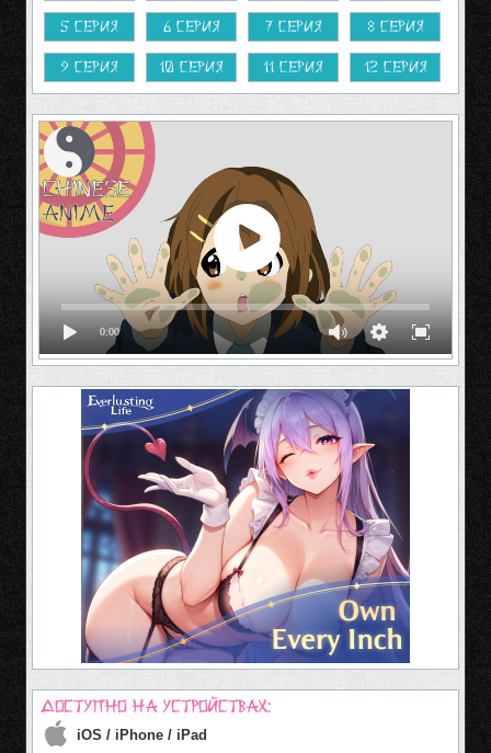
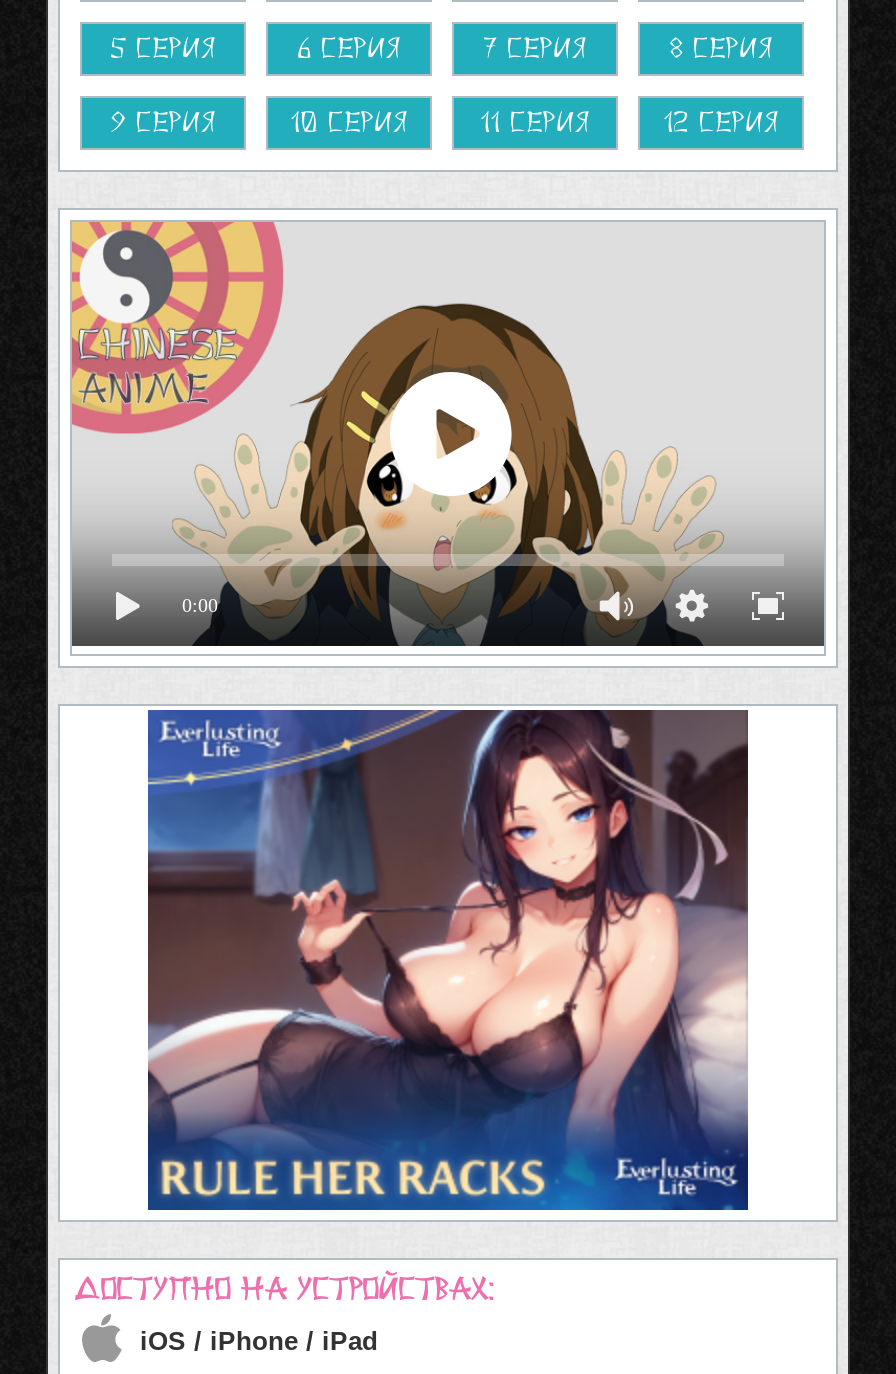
[80,389,411,664] [image] -> [146,708,748,1212] [image]

